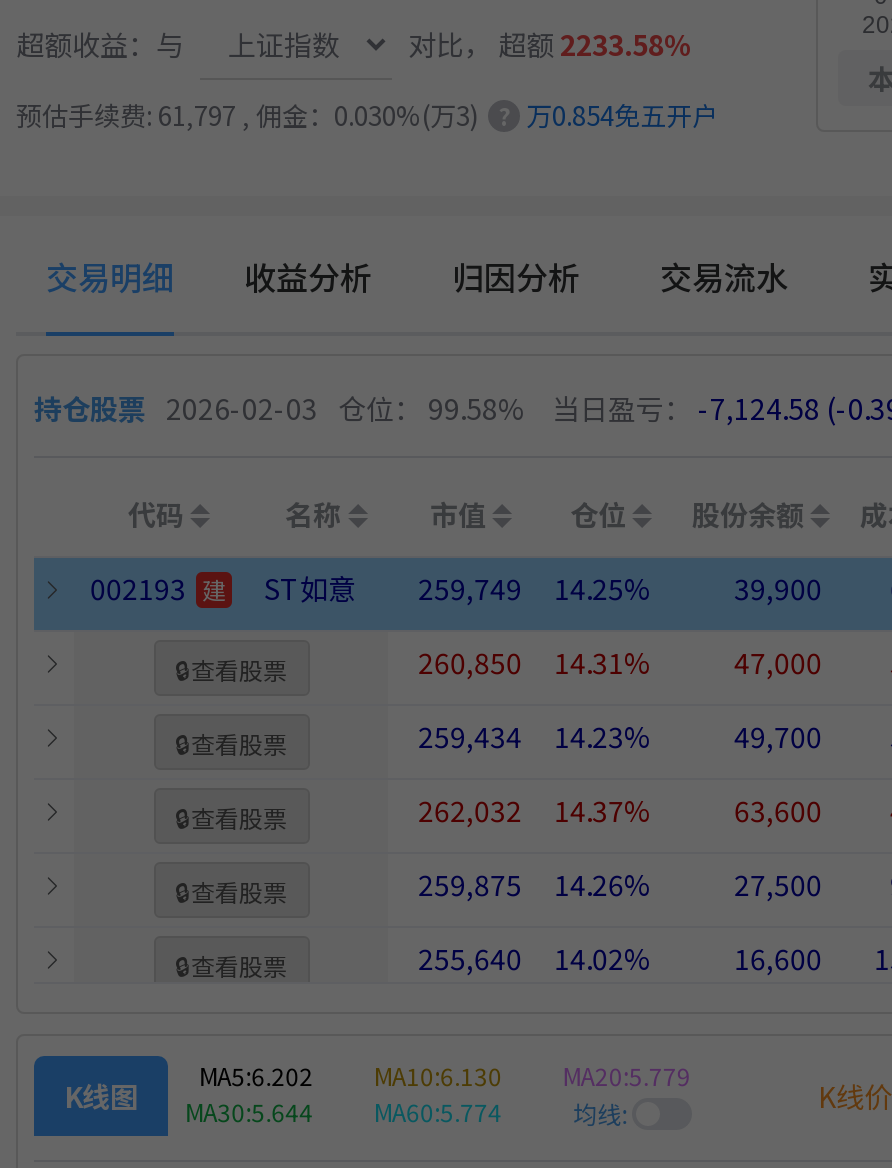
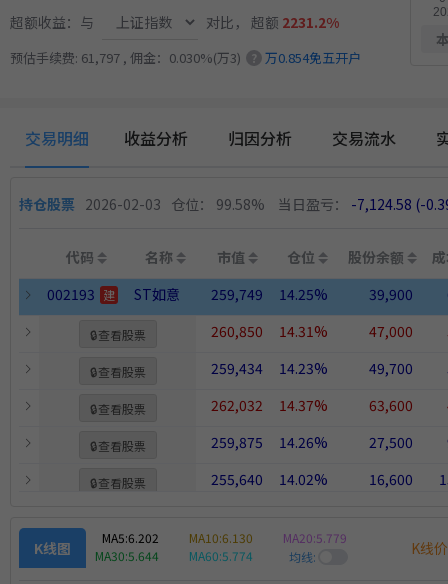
[402,24,690,64] 对比，超额2233.58% -> [203,12,339,32] 对比，超额2231.2%

